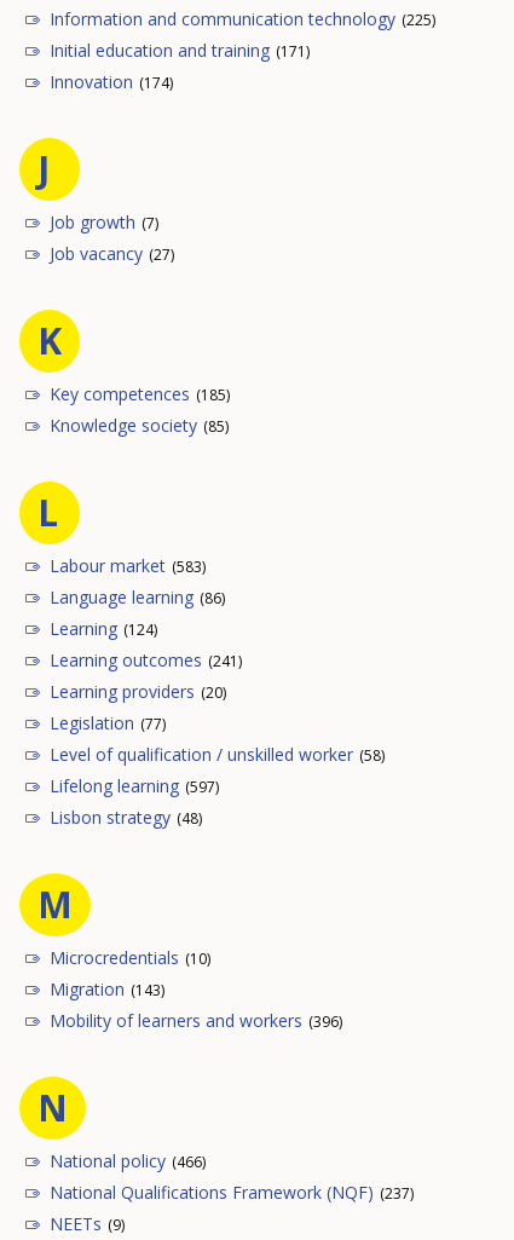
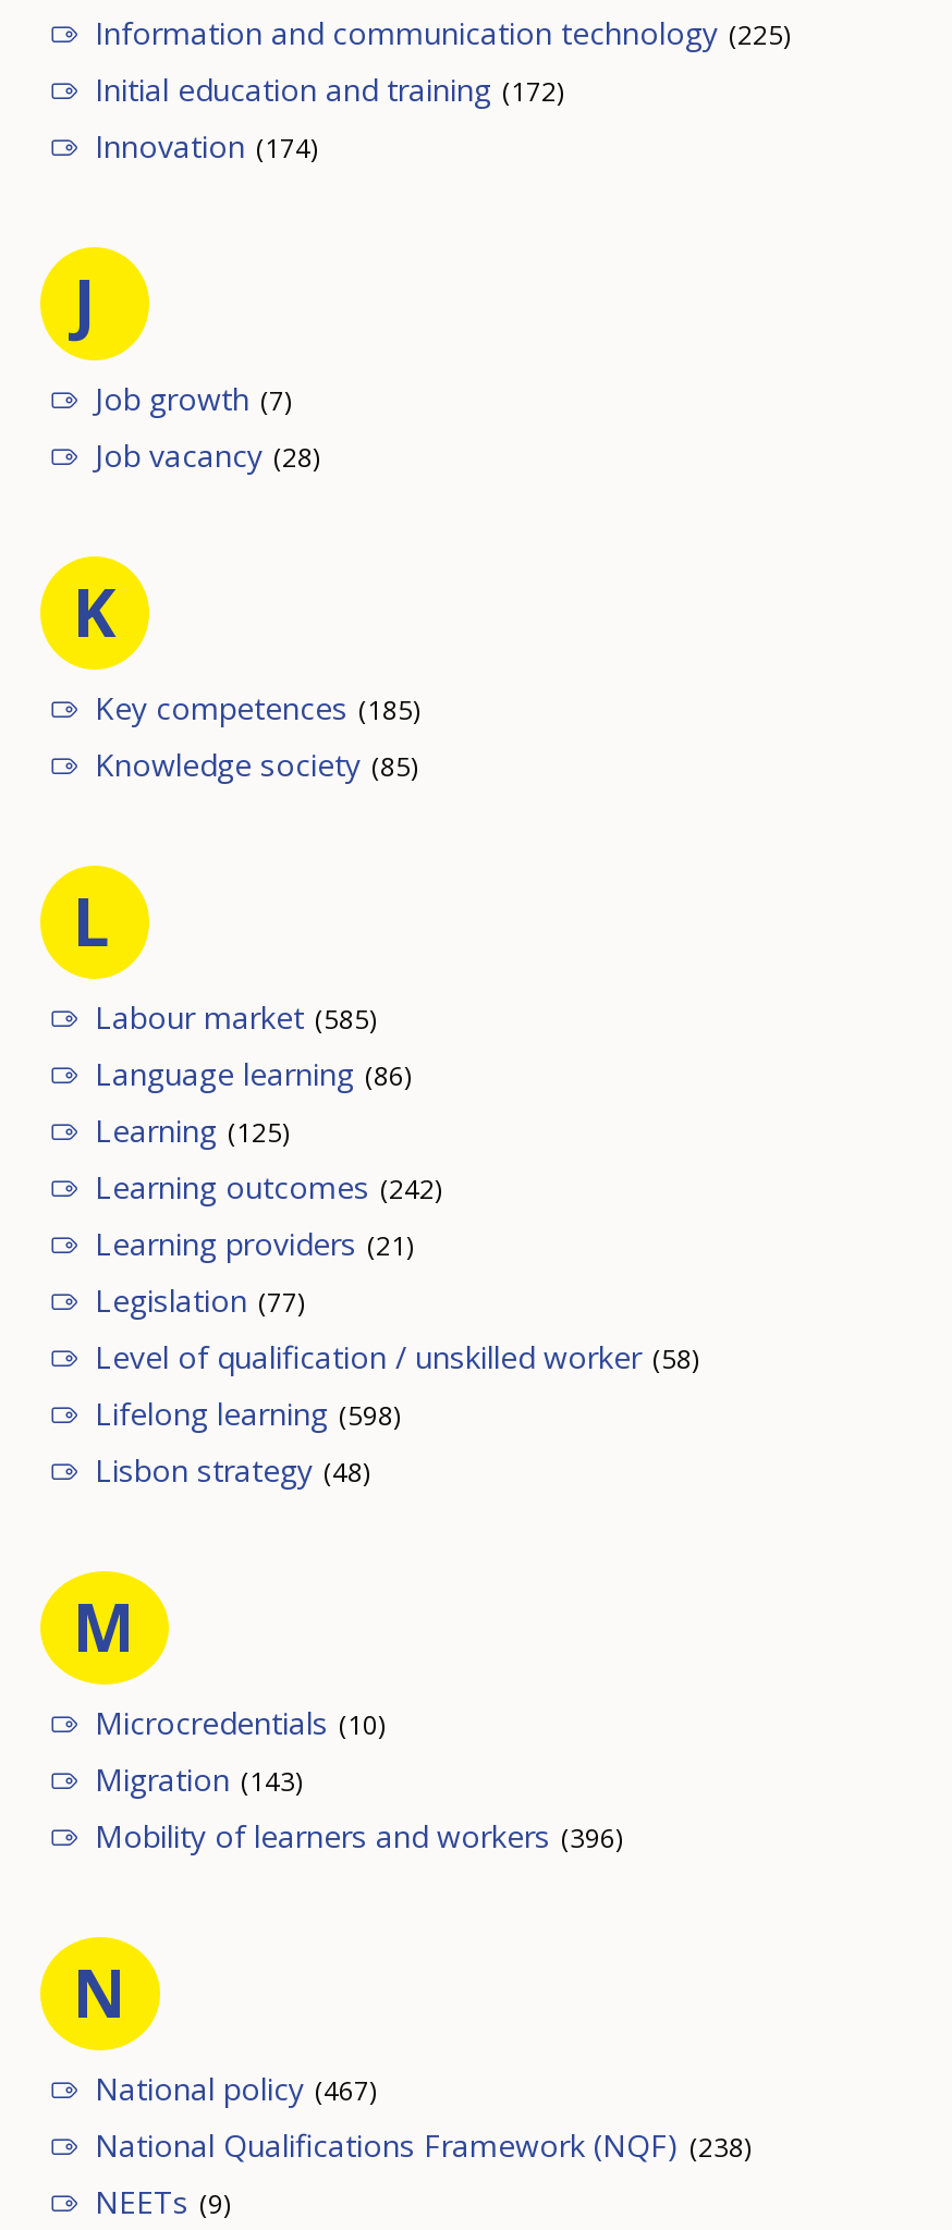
[50,38,310,61] Initial education and training (171) -> [95,68,563,109] Initial education and training (172)
[50,241,174,264] Job vacancy (27) -> [95,433,319,475] Job vacancy (28)
[50,553,206,576] Labour market (583) -> [95,995,376,1037] Labour market (585)
[50,616,157,639] Learning (124) -> [95,1108,289,1150] Learning (125)
[50,648,242,671] Learning outcomes (241) -> [95,1165,441,1206] Learning outcomes (242)
[50,679,226,702] Learning providers (20) -> [95,1222,413,1263] Learning providers (21)
[50,774,219,797] Lifelong learning (597) -> [95,1392,400,1433] Lifelong learning (598)
[50,1149,206,1172] National policy (466) -> [95,2067,376,2108] National policy (467)
[50,1180,414,1203] National Qualifications Framework (NQF) (237) -> [95,2123,750,2165] National Qualifications Framework (NQF) (238)

